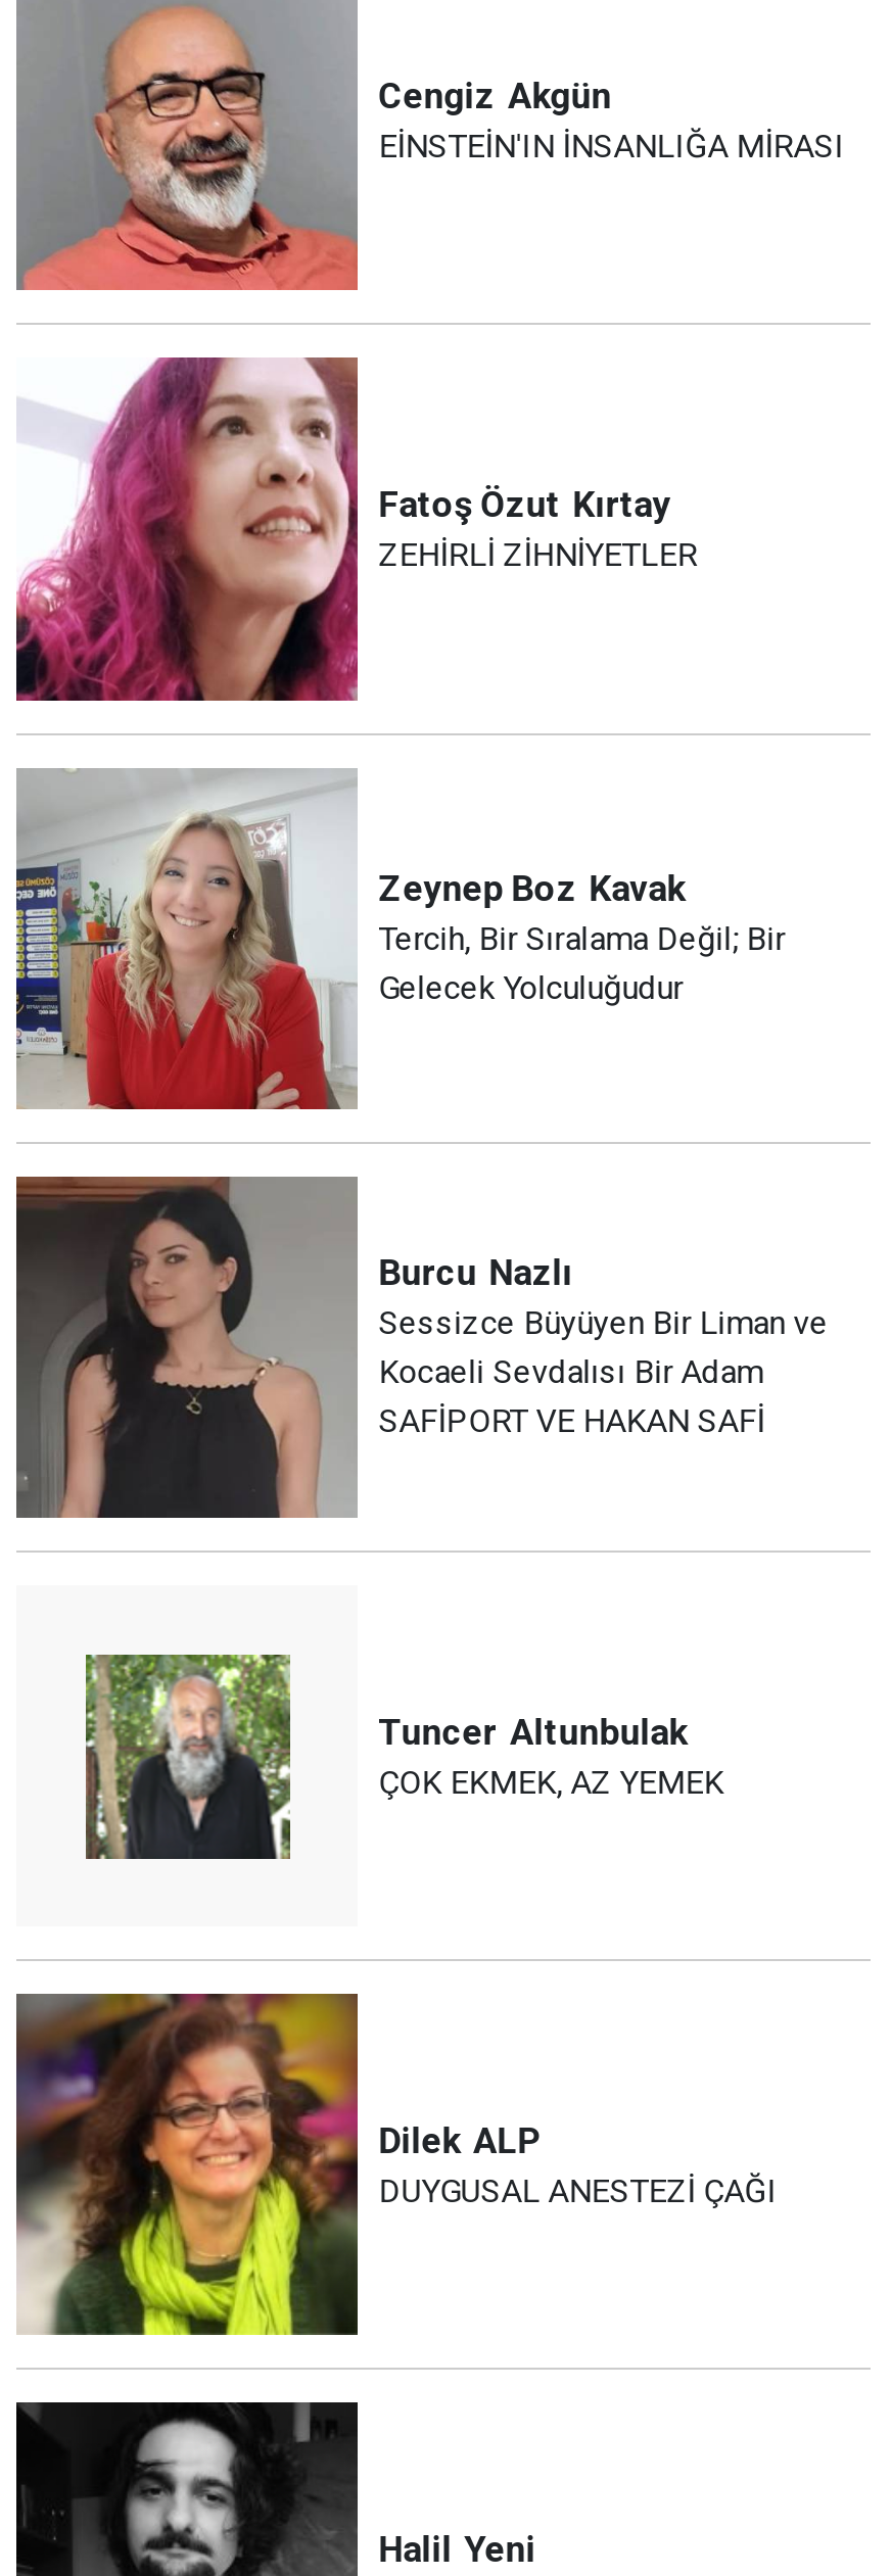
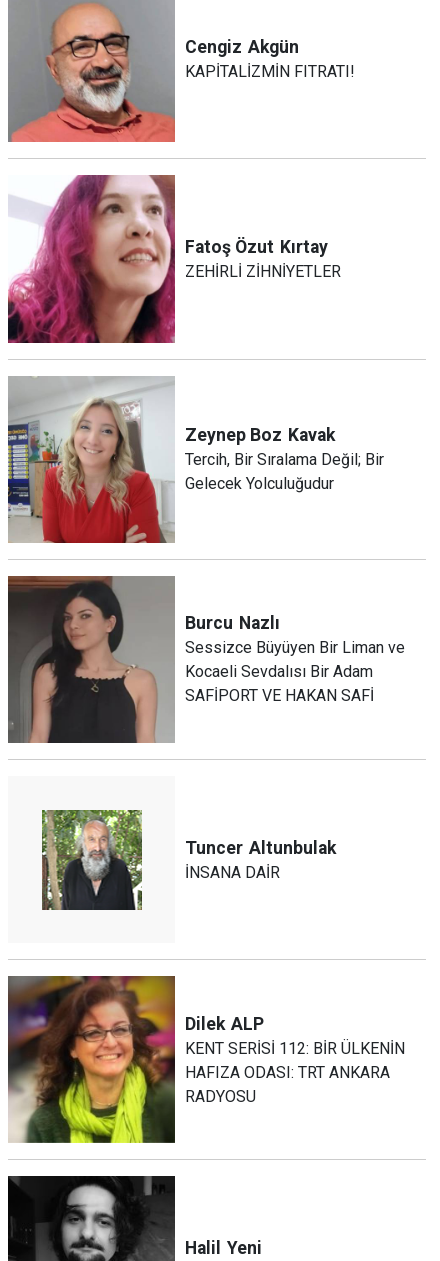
[378,126,844,165] EİNSTEİN'IN İNSANLIĞA MİRASI -> [185,62,355,81] KAPİTALİZMİN FITRATI!
[378,1762,724,1801] ÇOK EKMEK, AZ YEMEK -> [185,862,280,881] İNSANA DAİR
moved [378,2120,540,2161] -> [185,1014,264,1034]: Dilek ALP
[378,2171,777,2210] DUYGUSAL ANESTEZİ ÇAĞI -> [185,1039,405,1106] KENT SERİSİ 112: BİR ÜLKENİN | HAFIZA ODASI: TRT ANKARA | RADYOSU

